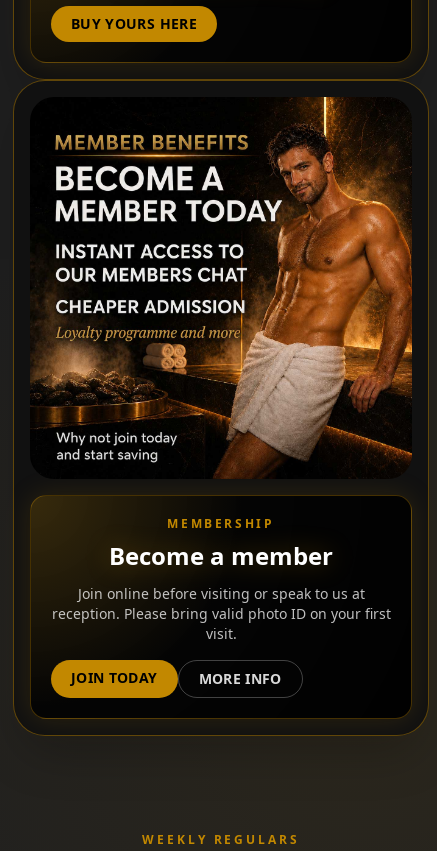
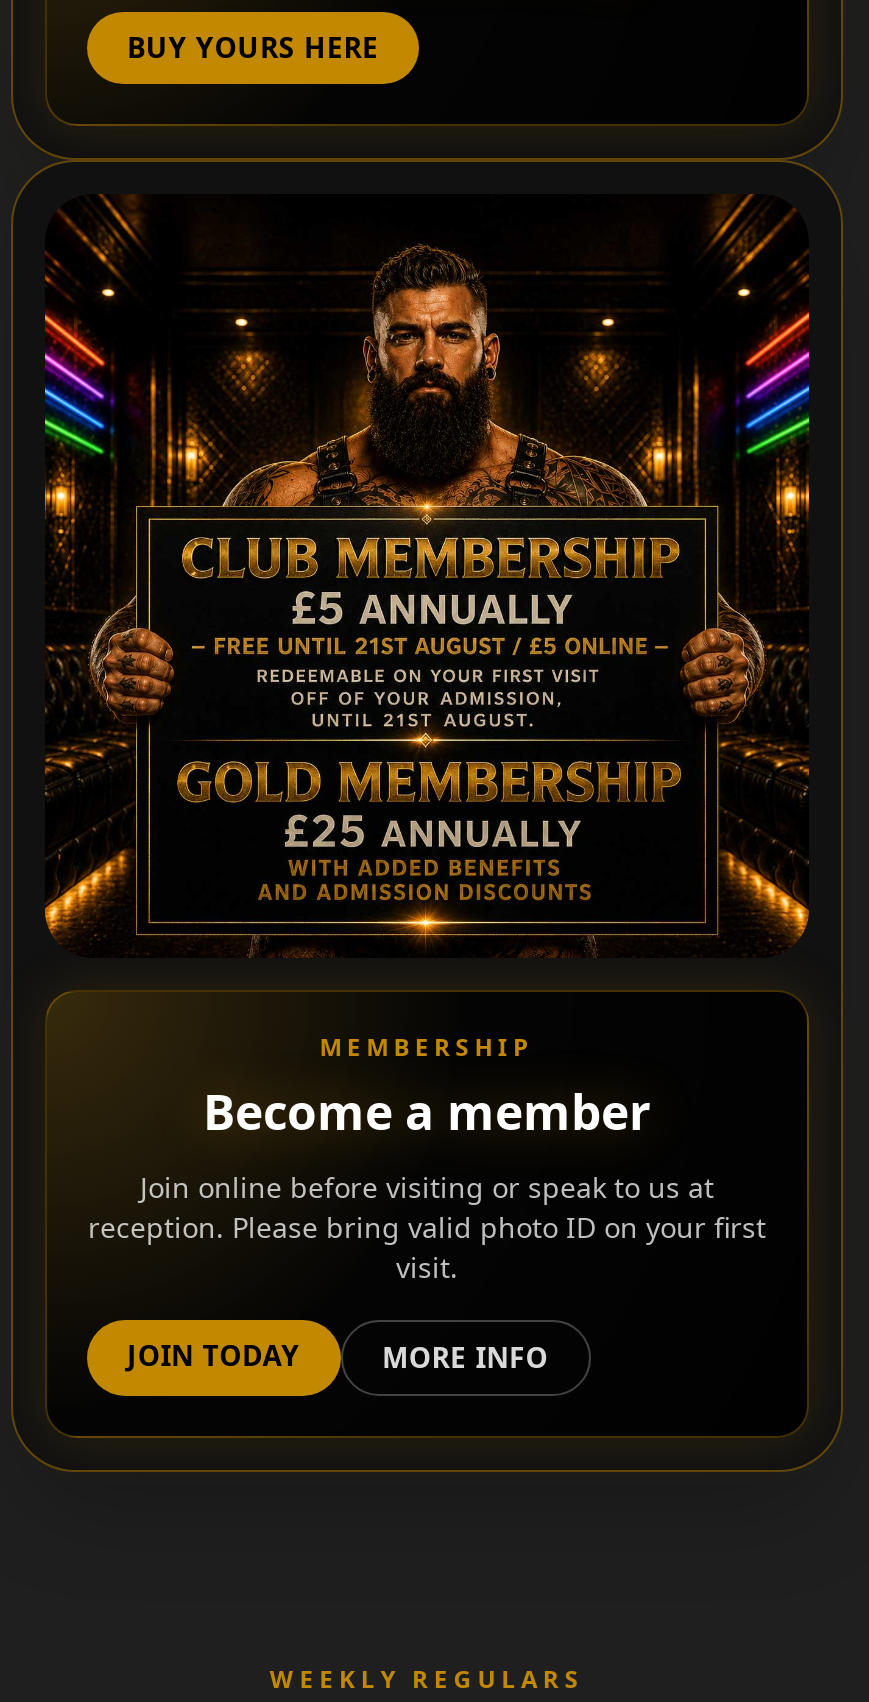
[30,96,413,479] [image] -> [43,192,811,958] [image]

